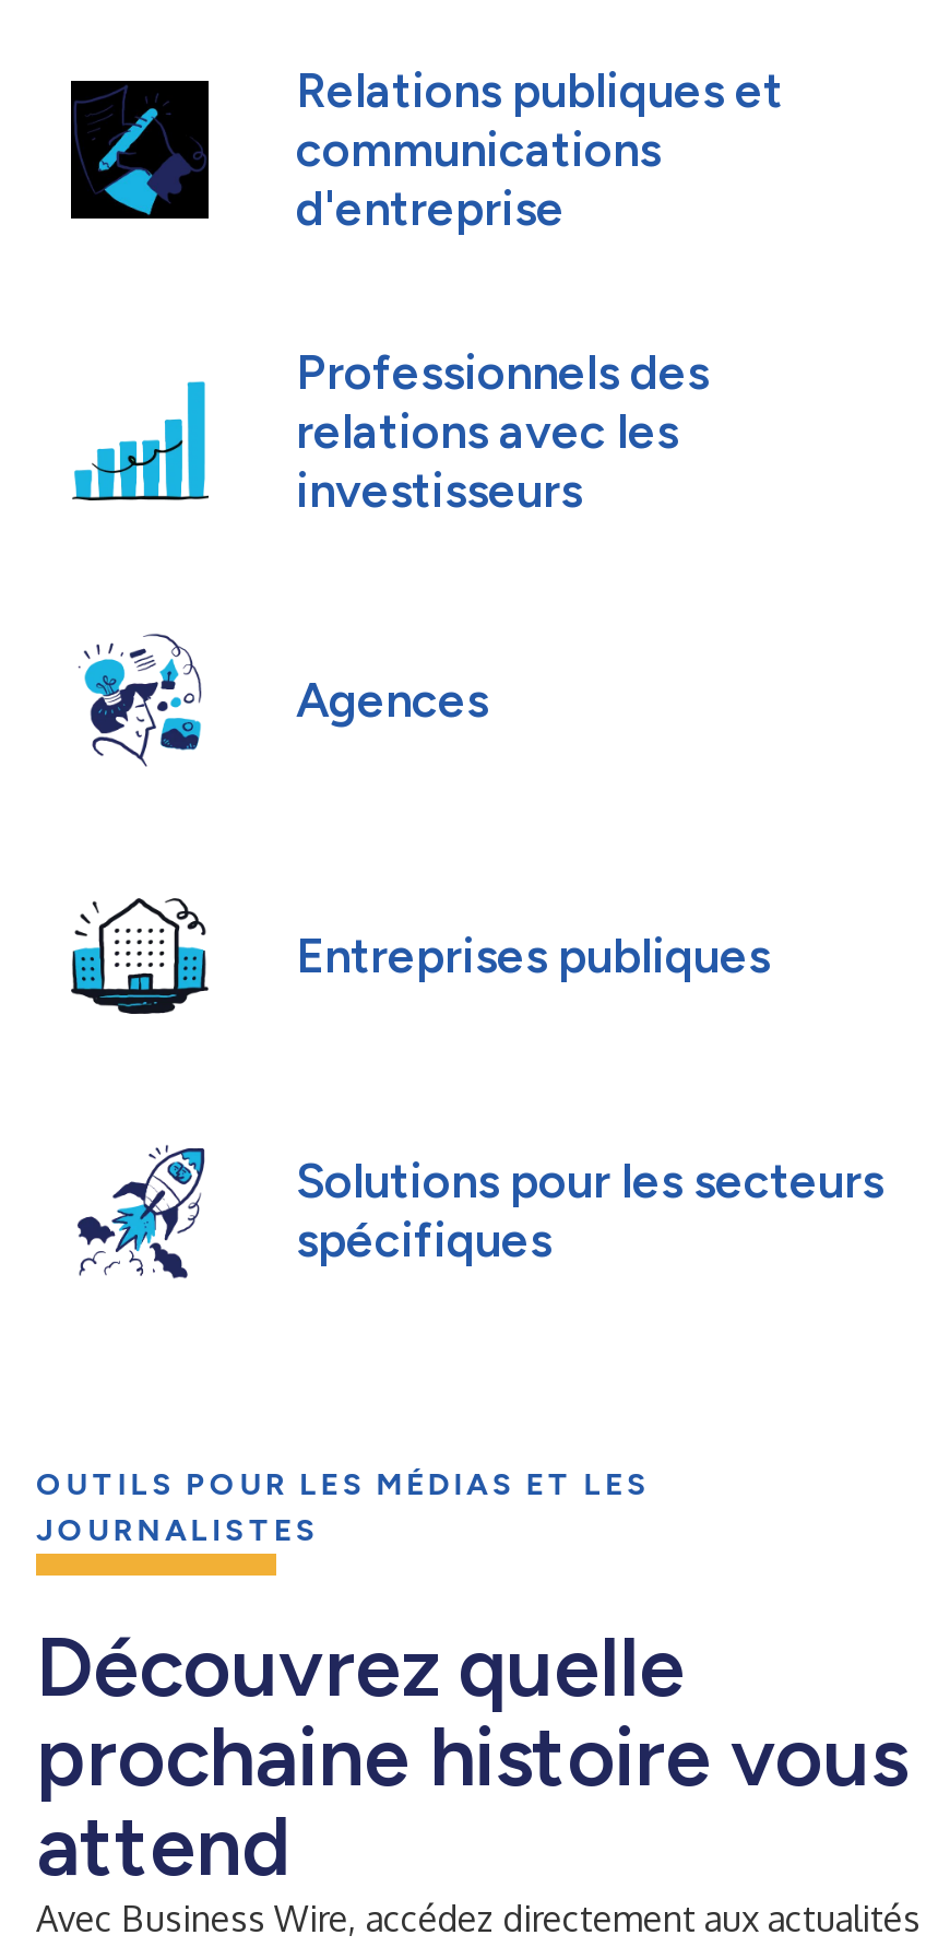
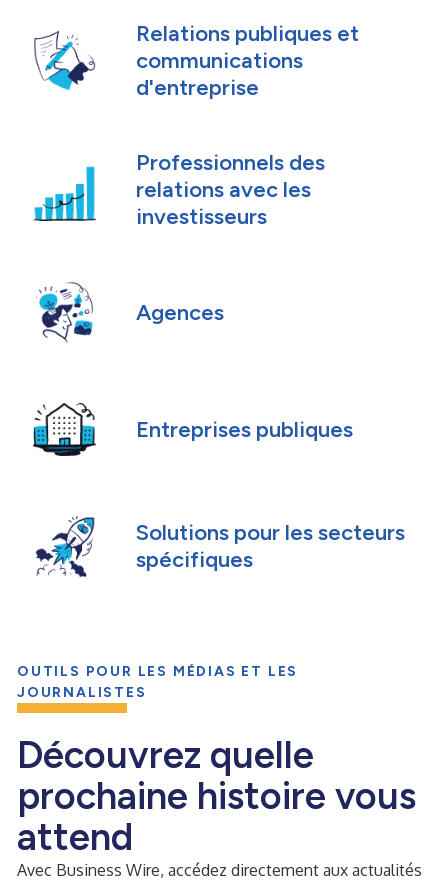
[69,79,211,221] [image] -> [33,29,96,92] [image]

